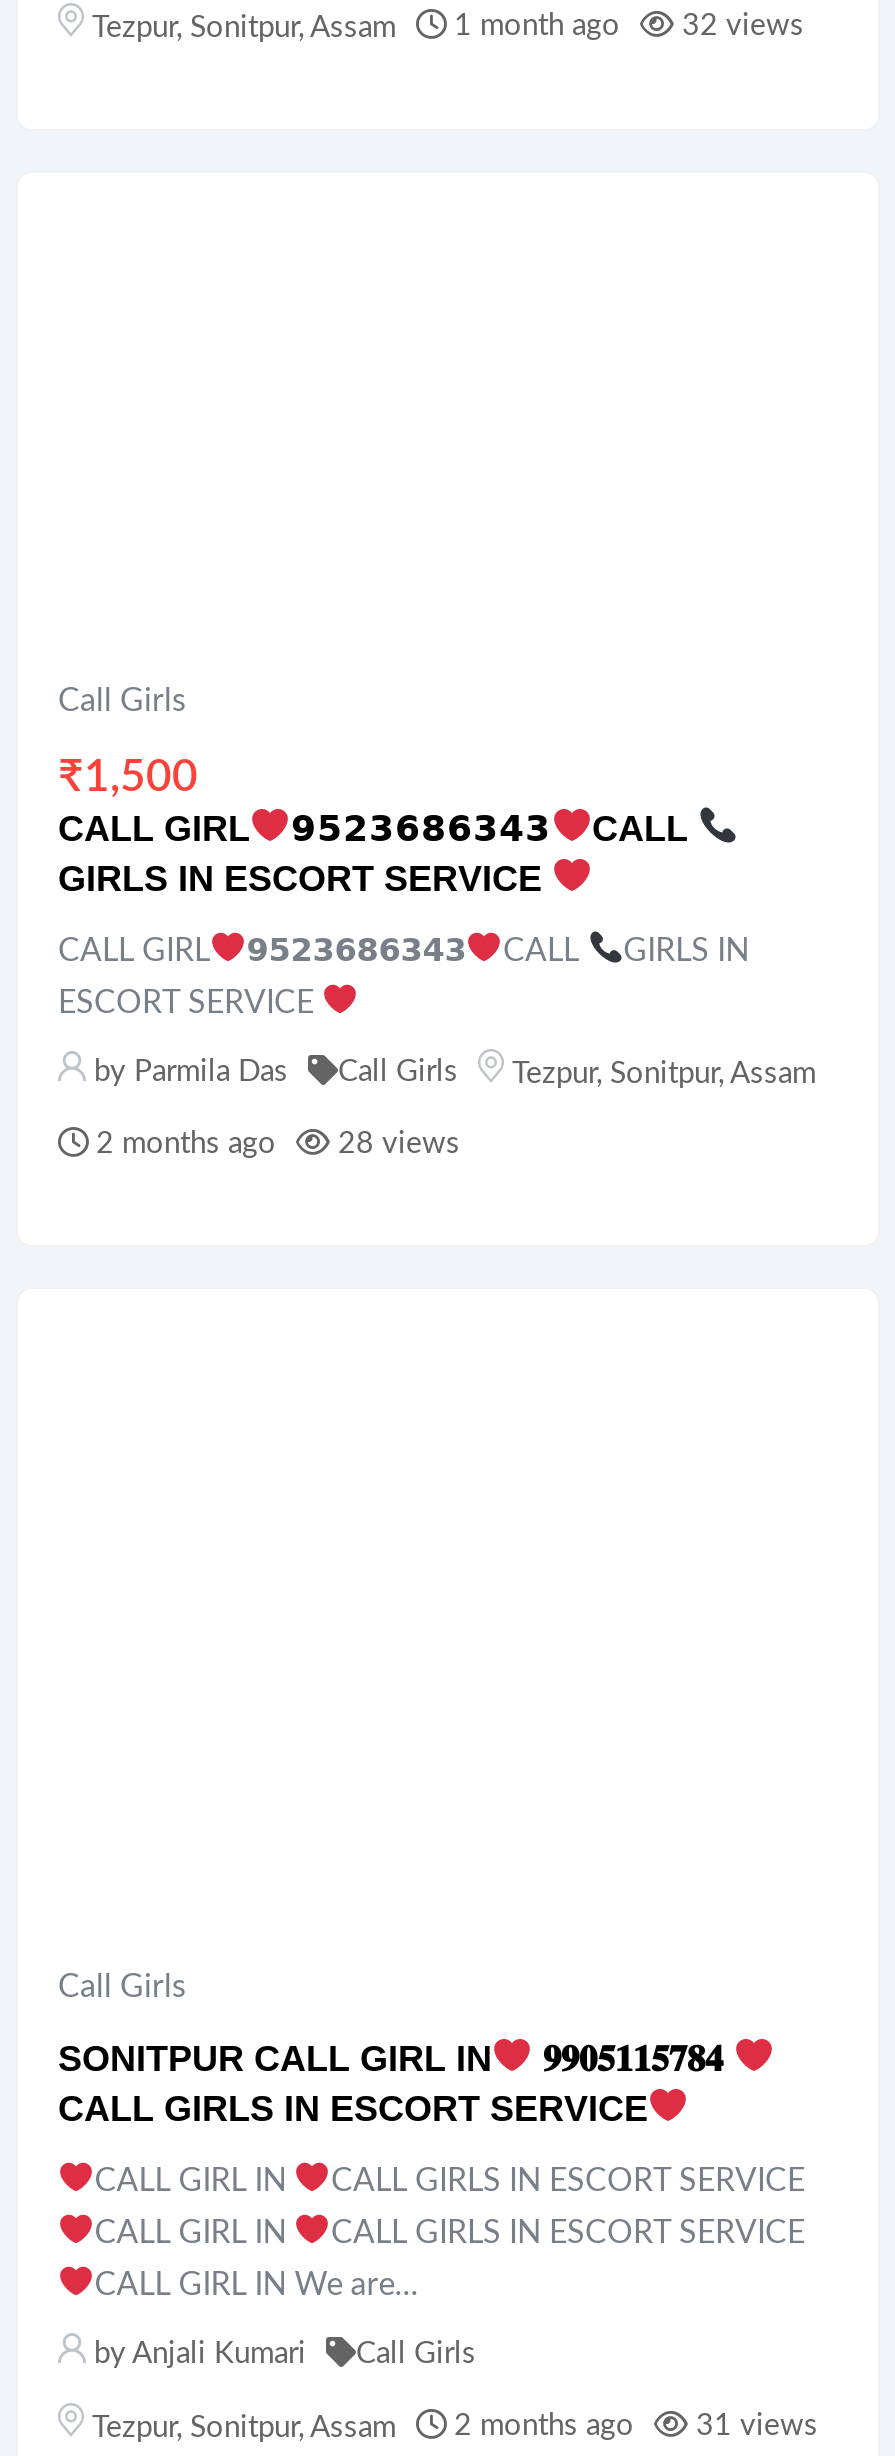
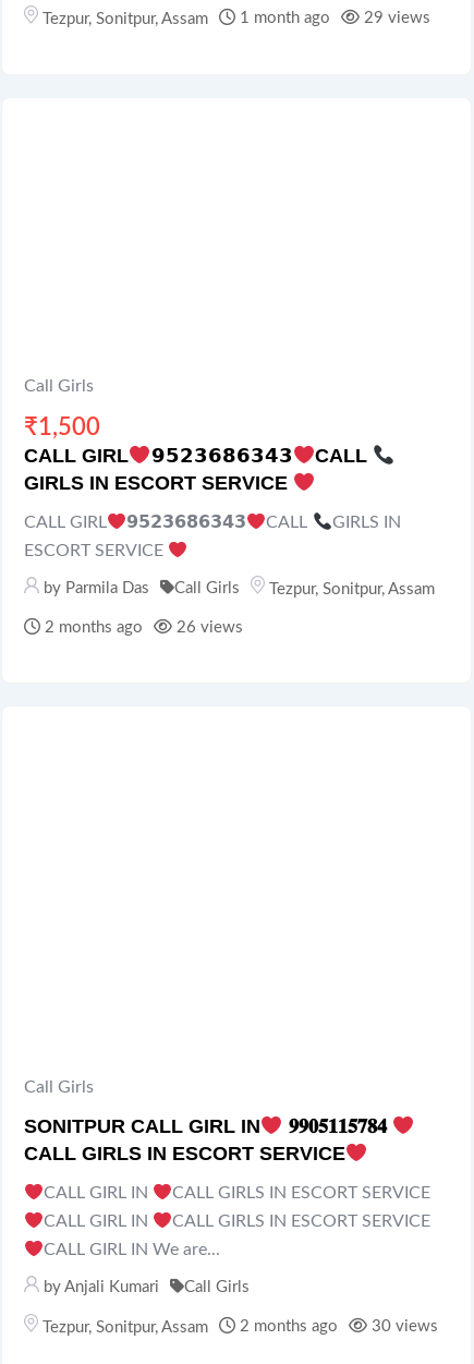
[92,10,804,42] Tezpur, Sonitpur, Assam 1 month ago 32 views -> [42,10,430,27] Tezpur, Sonitpur, Assam 1 month ago 29 views
[88,1128,460,1158] 2 months ago 28 views -> [40,619,243,636] 2 months ago 26 views
[92,2410,818,2442] Tezpur, Sonitpur, Assam 2 months ago 31 views -> [42,1318,438,1336] Tezpur, Sonitpur, Assam 2 months ago 30 views

